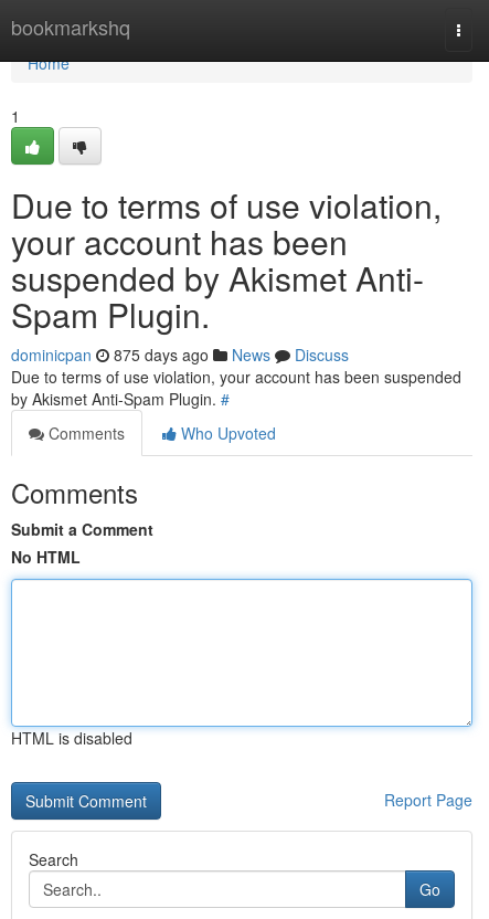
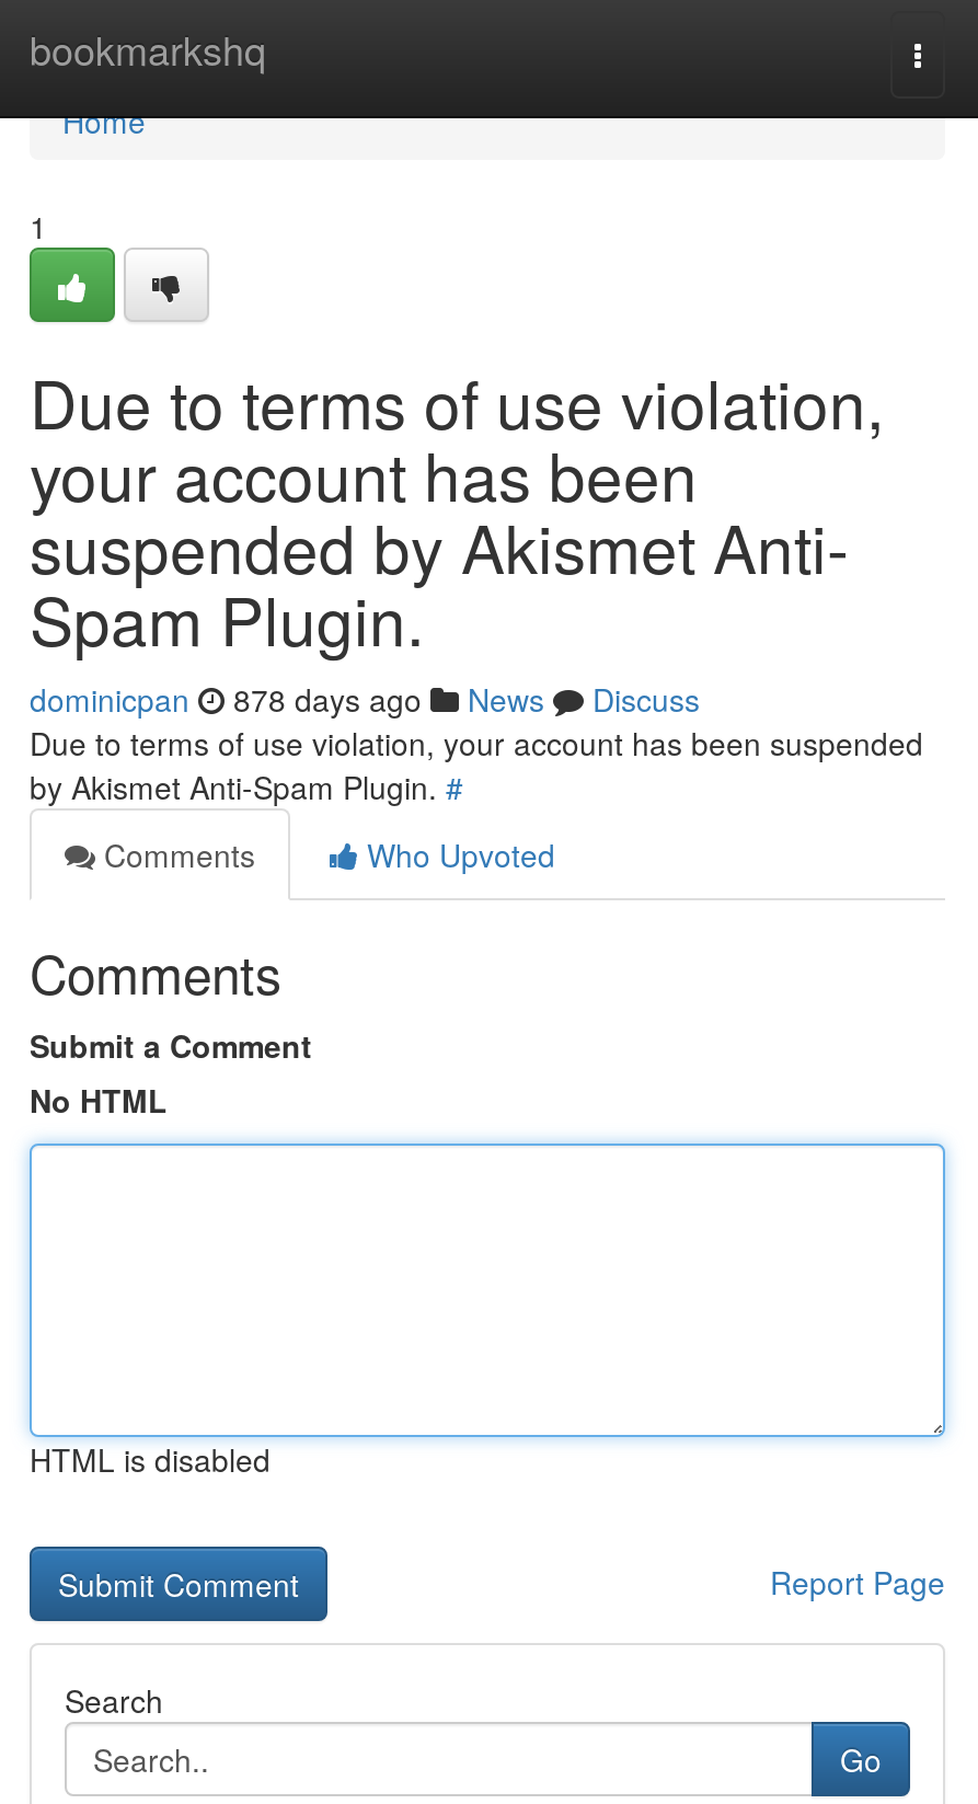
[11,344,349,366] dominicpan 875 days ago News Discuss -> [30,677,700,721] dominicpan 878 days ago News Discuss

